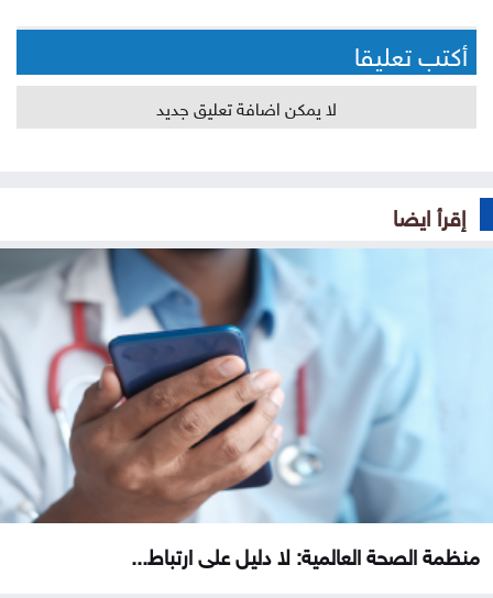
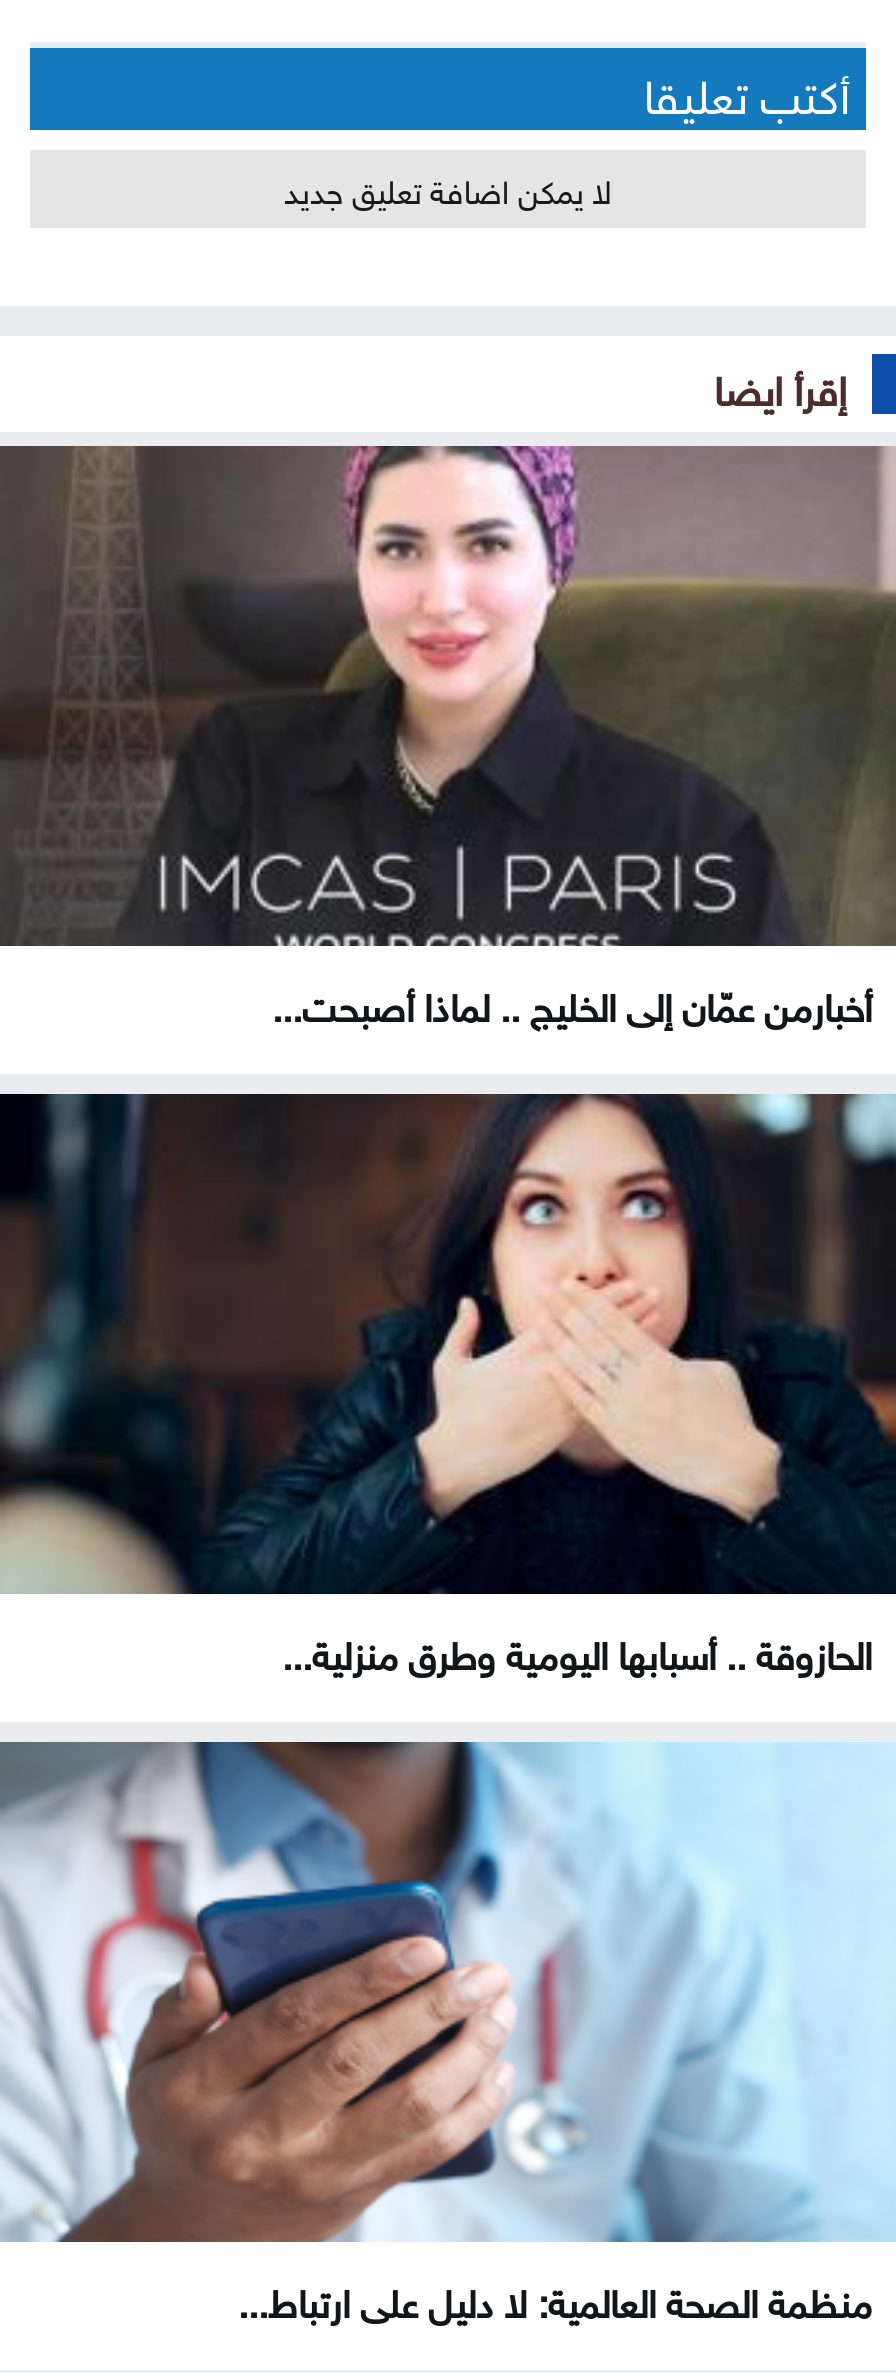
none -> [6,444,890,1033] [image] | أخبارمن عمّان إلى الخليج .. لماذا أصبحت...
none -> [6,1092,890,1681] [image] | الحازوقة .. أسبابها اليومية وطرق منزلية...

